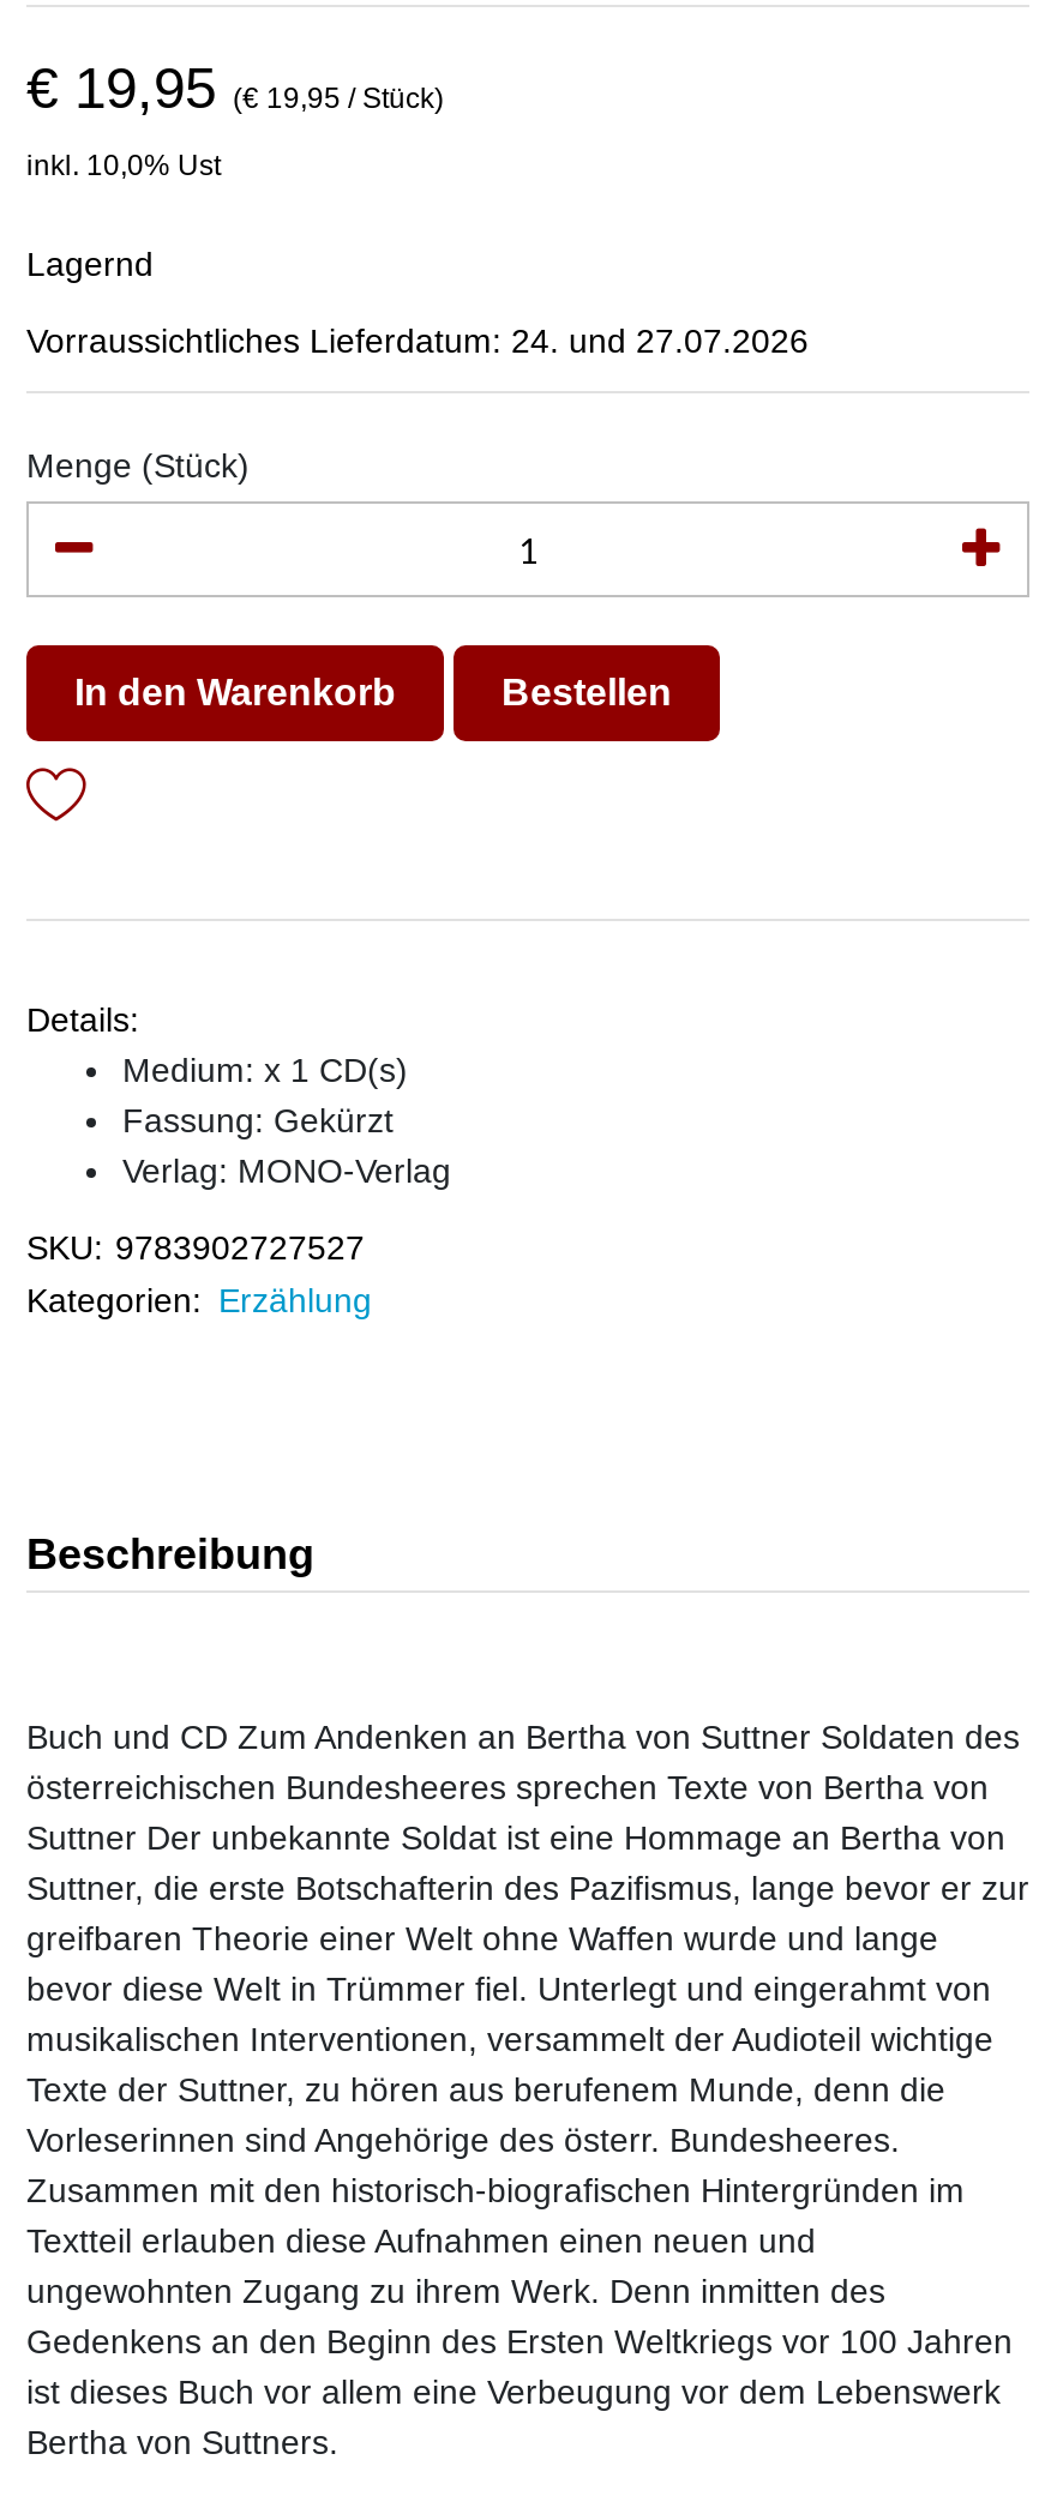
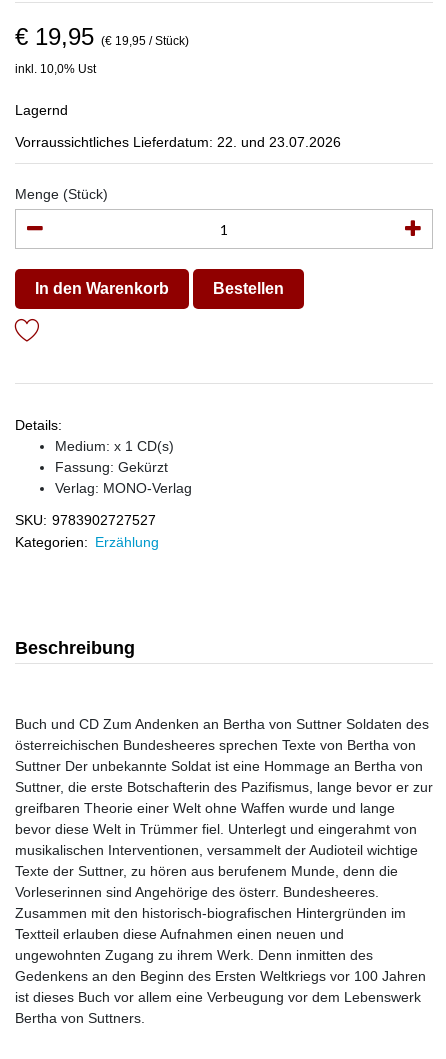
[26,321,809,360] Vorraussichtliches Lieferdatum: 24. und 27.07.2026 -> [15,134,341,150] Vorraussichtliches Lieferdatum: 22. und 23.07.2026

